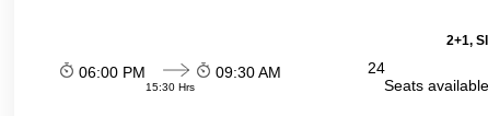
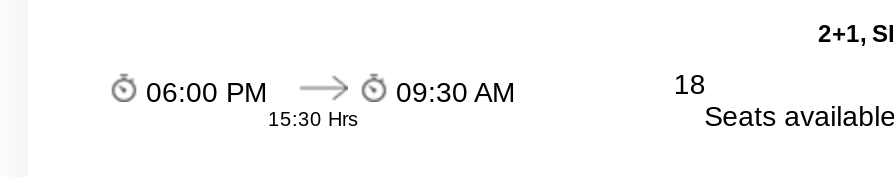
[368,59,385,77] 24 -> [674,68,706,100] 18

